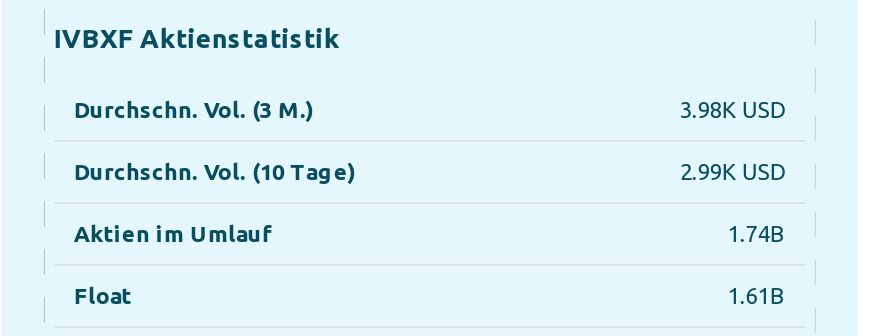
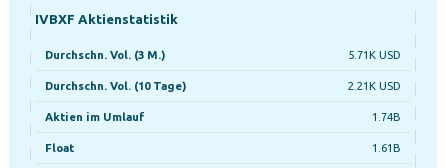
[680,96,786,122] 3.98K USD -> [348,48,401,61] 5.71K USD
[680,158,786,184] 2.99K USD -> [348,79,401,92] 2.21K USD

